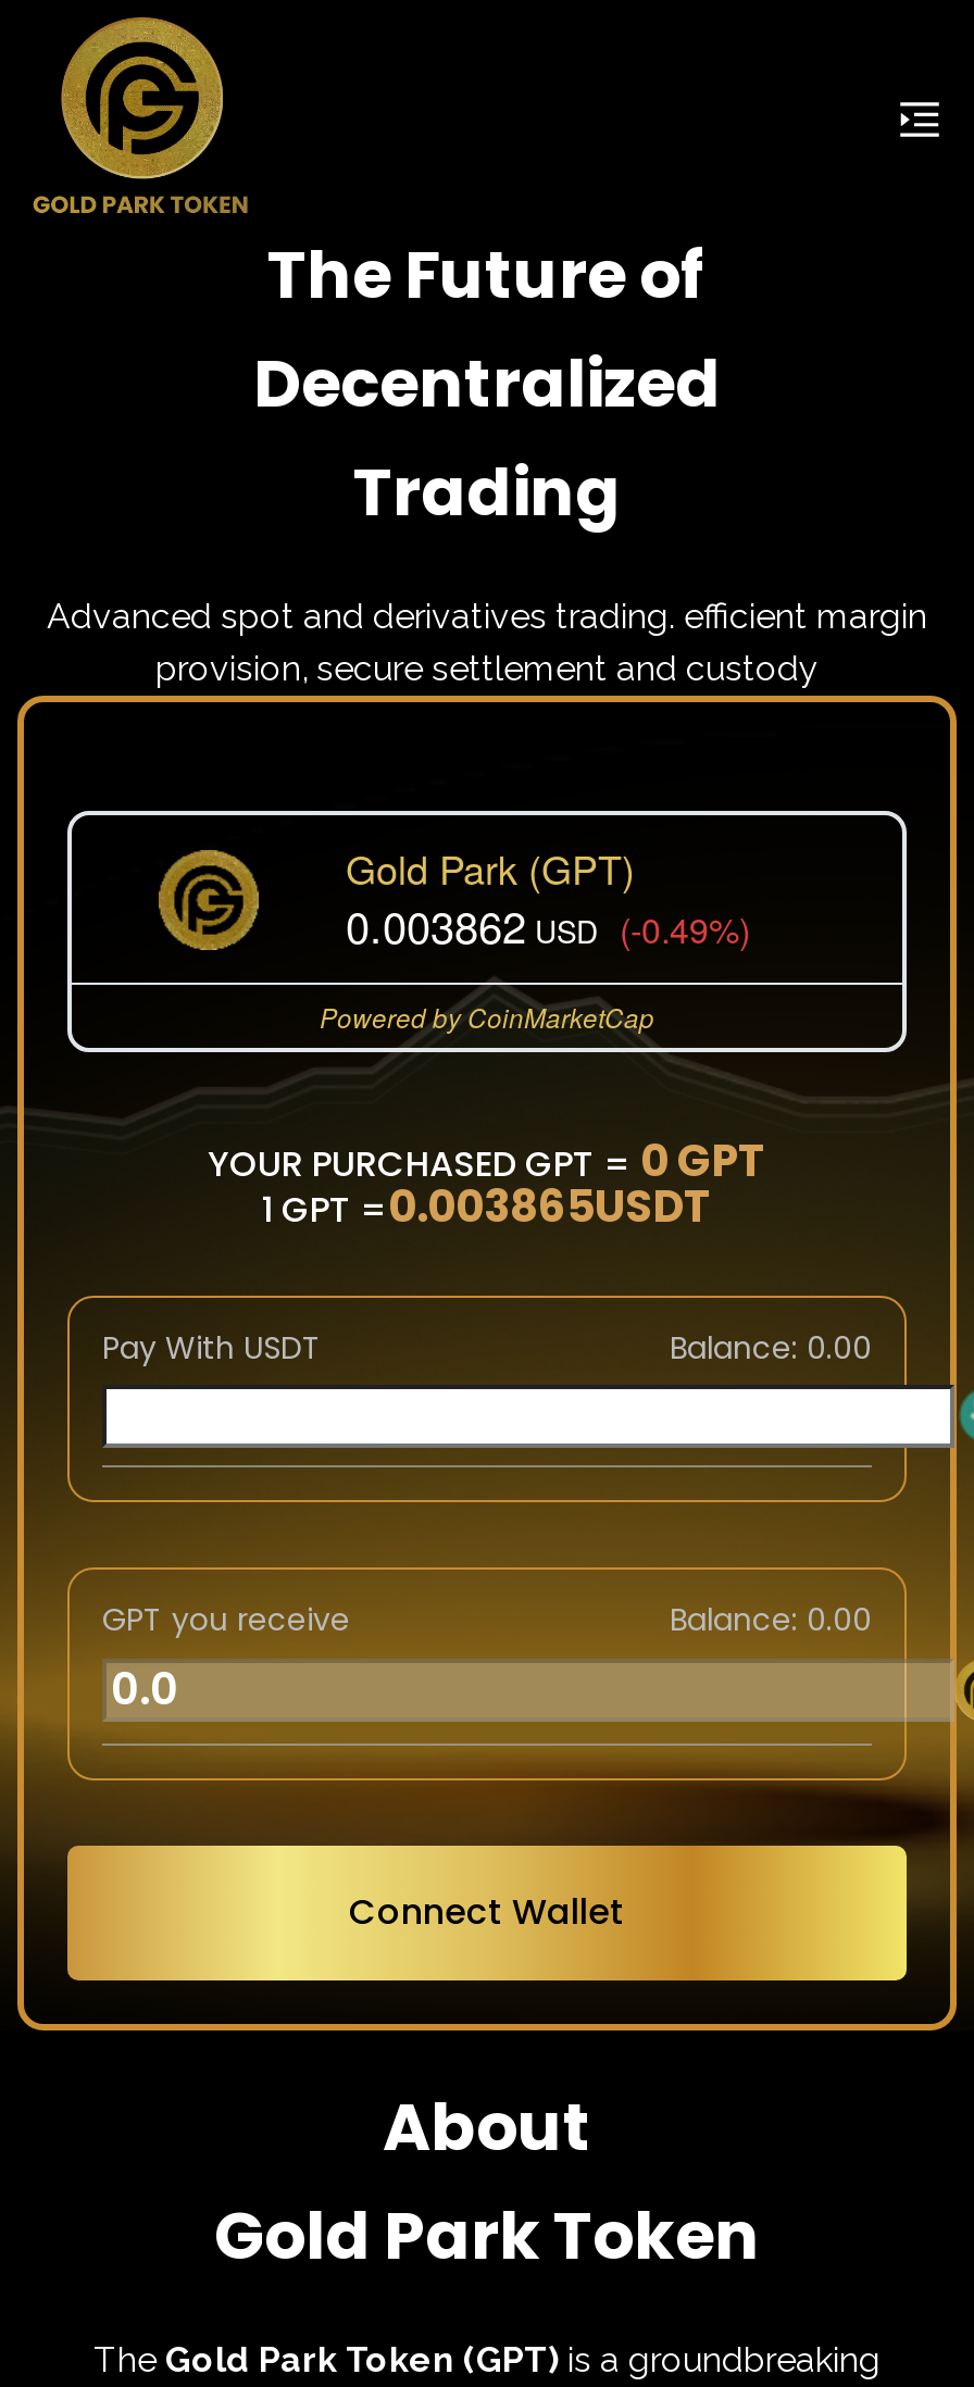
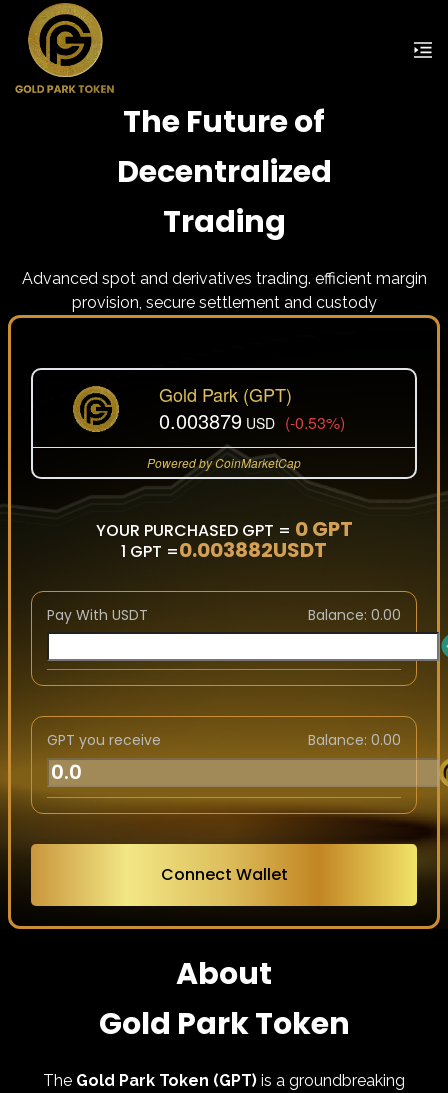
[346,894,750,957] 0.003862 USD (-0.49%) -> [159,406,345,435] 0.003879 USD (-0.53%)
[262,1177,712,1237] 1 GPT =0.003865USDT -> [121,536,327,564] 1 GPT =0.003882USDT

